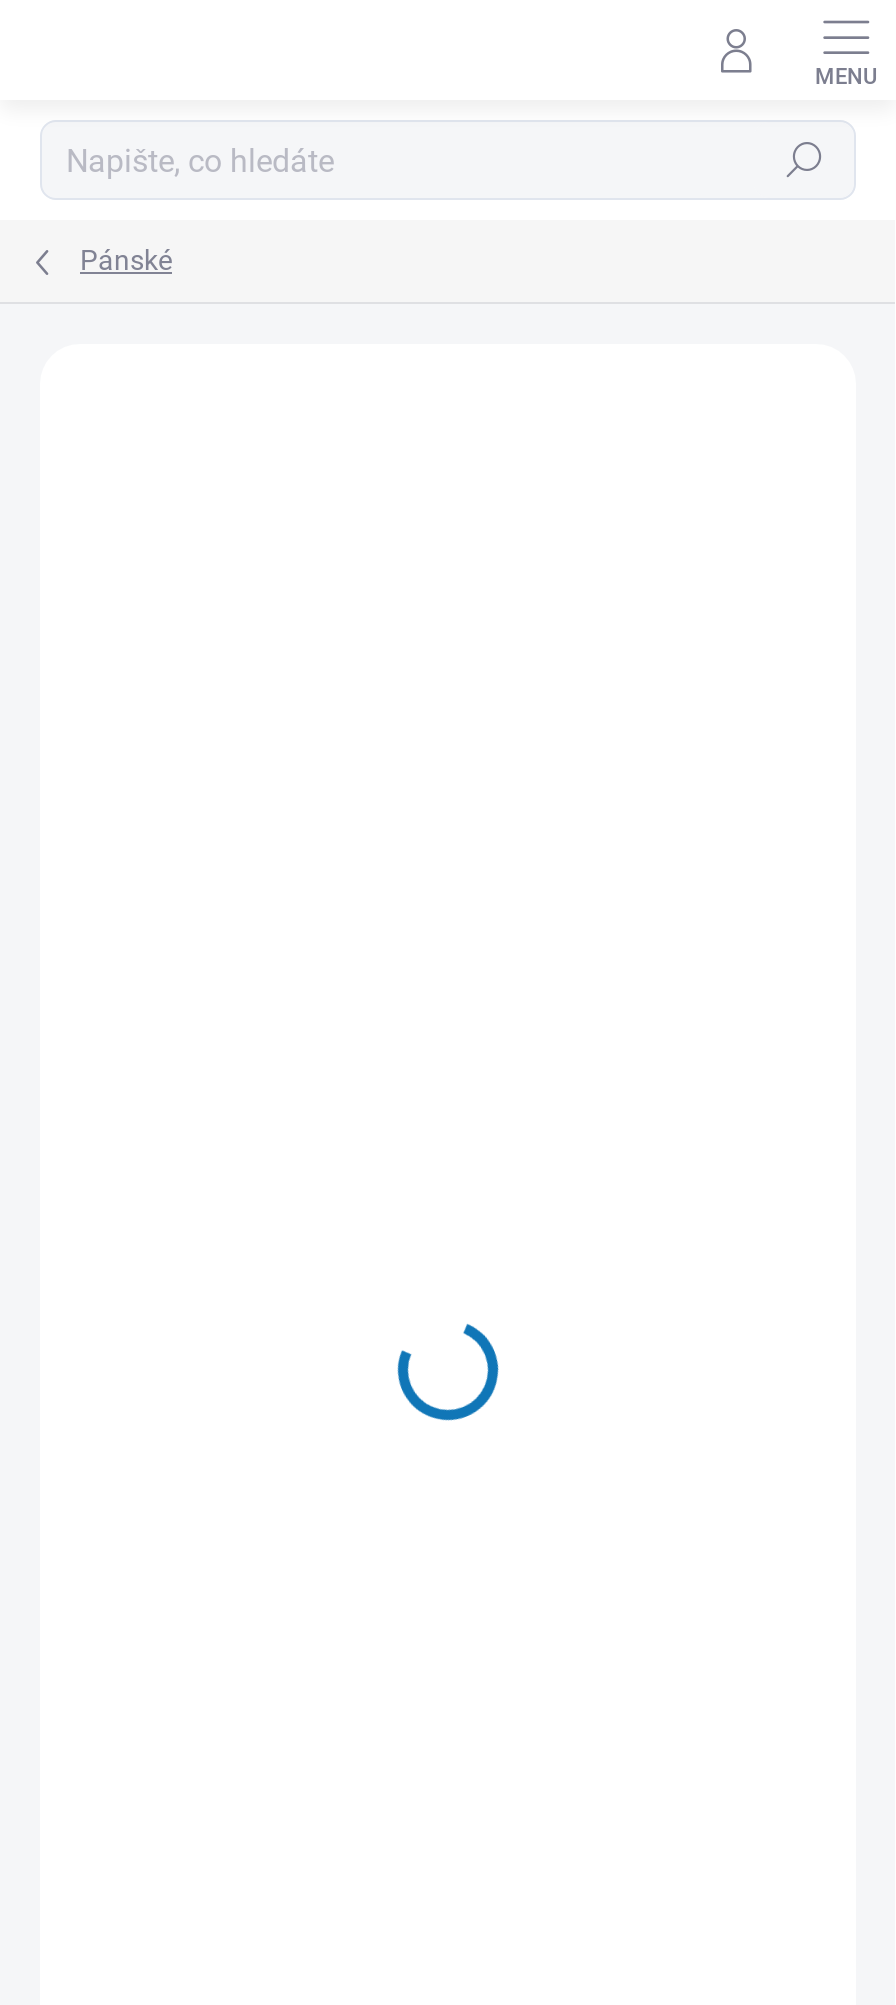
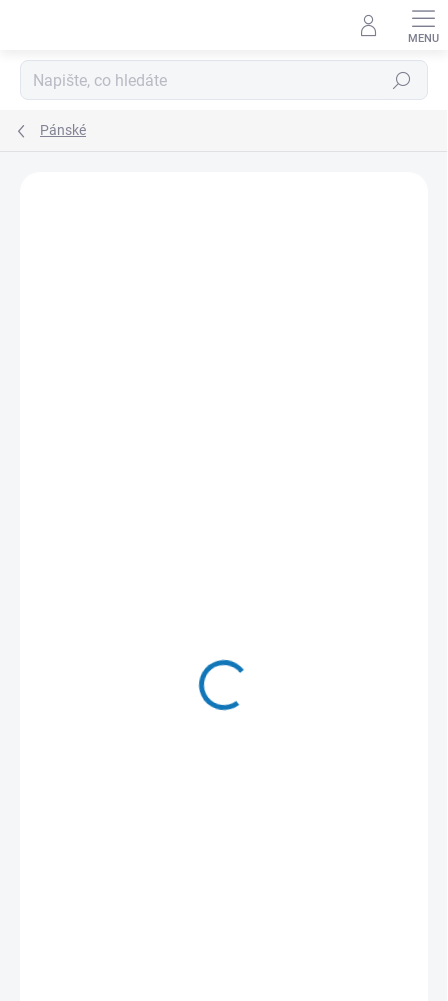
[402,1318,502,1418] [image] -> [200,658,250,709] [image]

